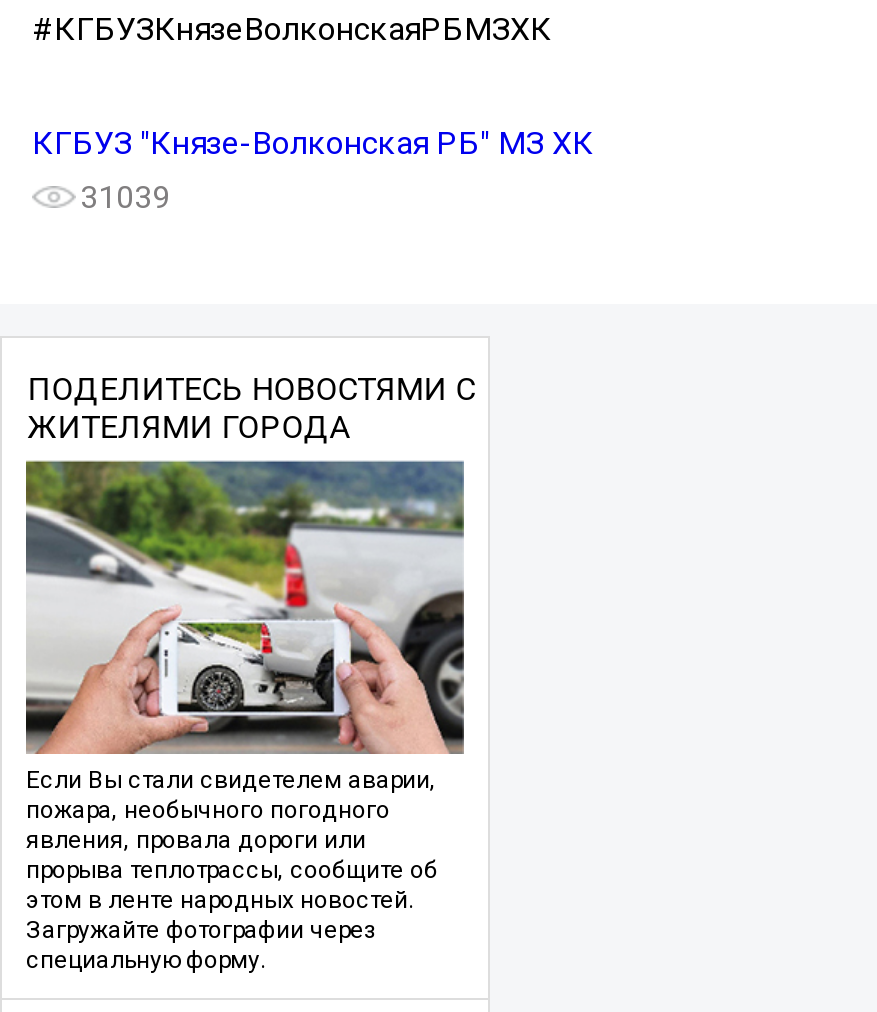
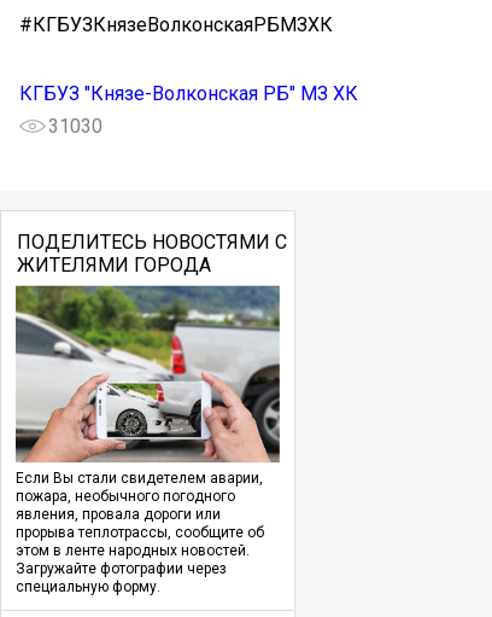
[80,179,170,217] 31039 -> [48,115,102,138] 31030

